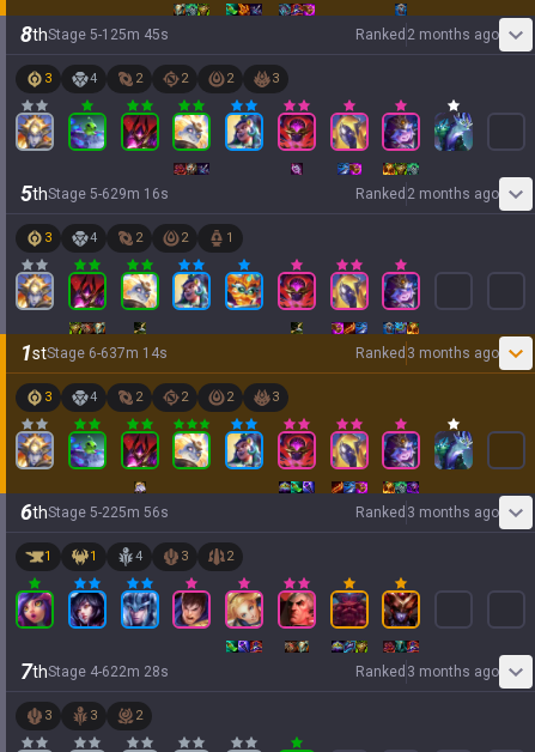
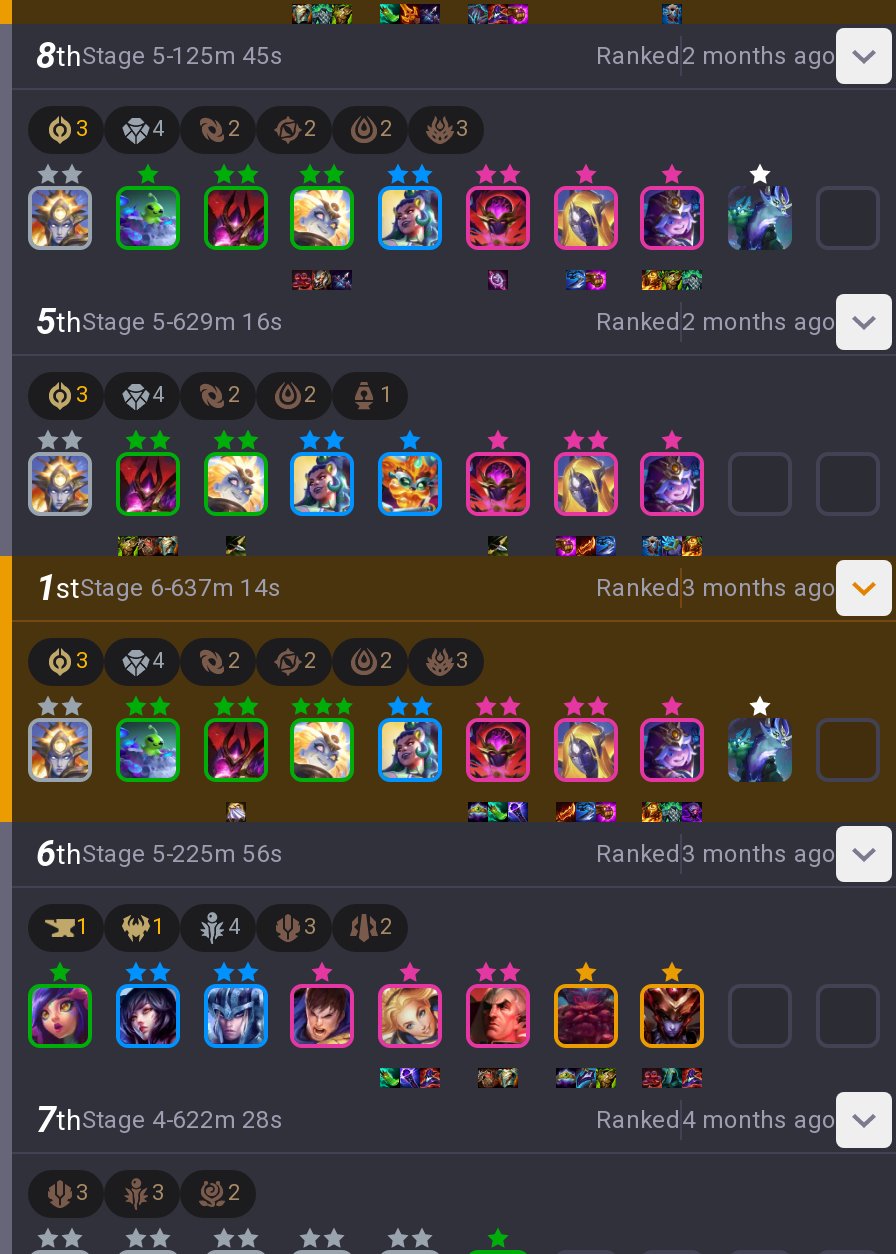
[355,663,499,680] Ranked 3 months ago -> [596,1106,836,1134] Ranked 4 months ago

